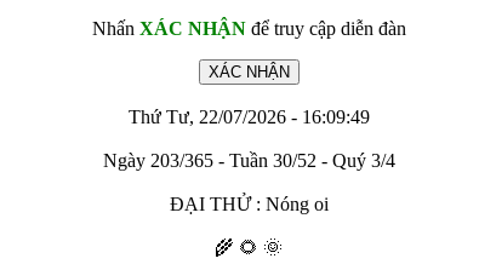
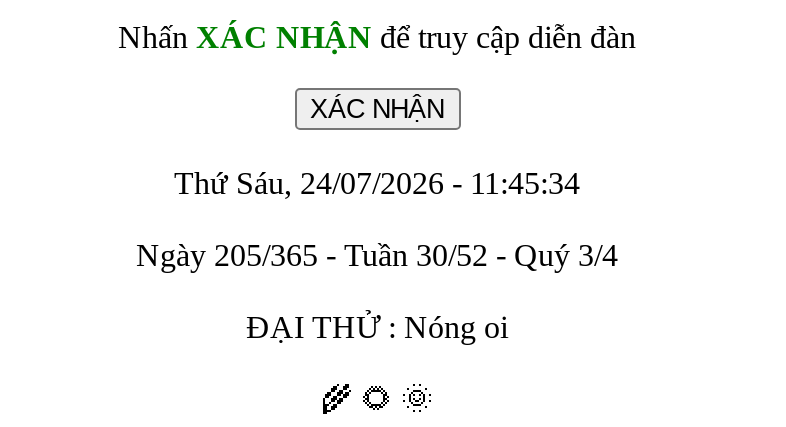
[128,107,369,127] Thứ Tư, 22/07/2026 - 16:09:49 -> [174,166,580,200] Thứ Sáu, 24/07/2026 - 11:45:34
[102,150,395,171] Ngày 203/365 - Tuần 30/52 - Quý 3/4 -> [136,238,618,272] Ngày 205/365 - Tuần 30/52 - Quý 3/4

